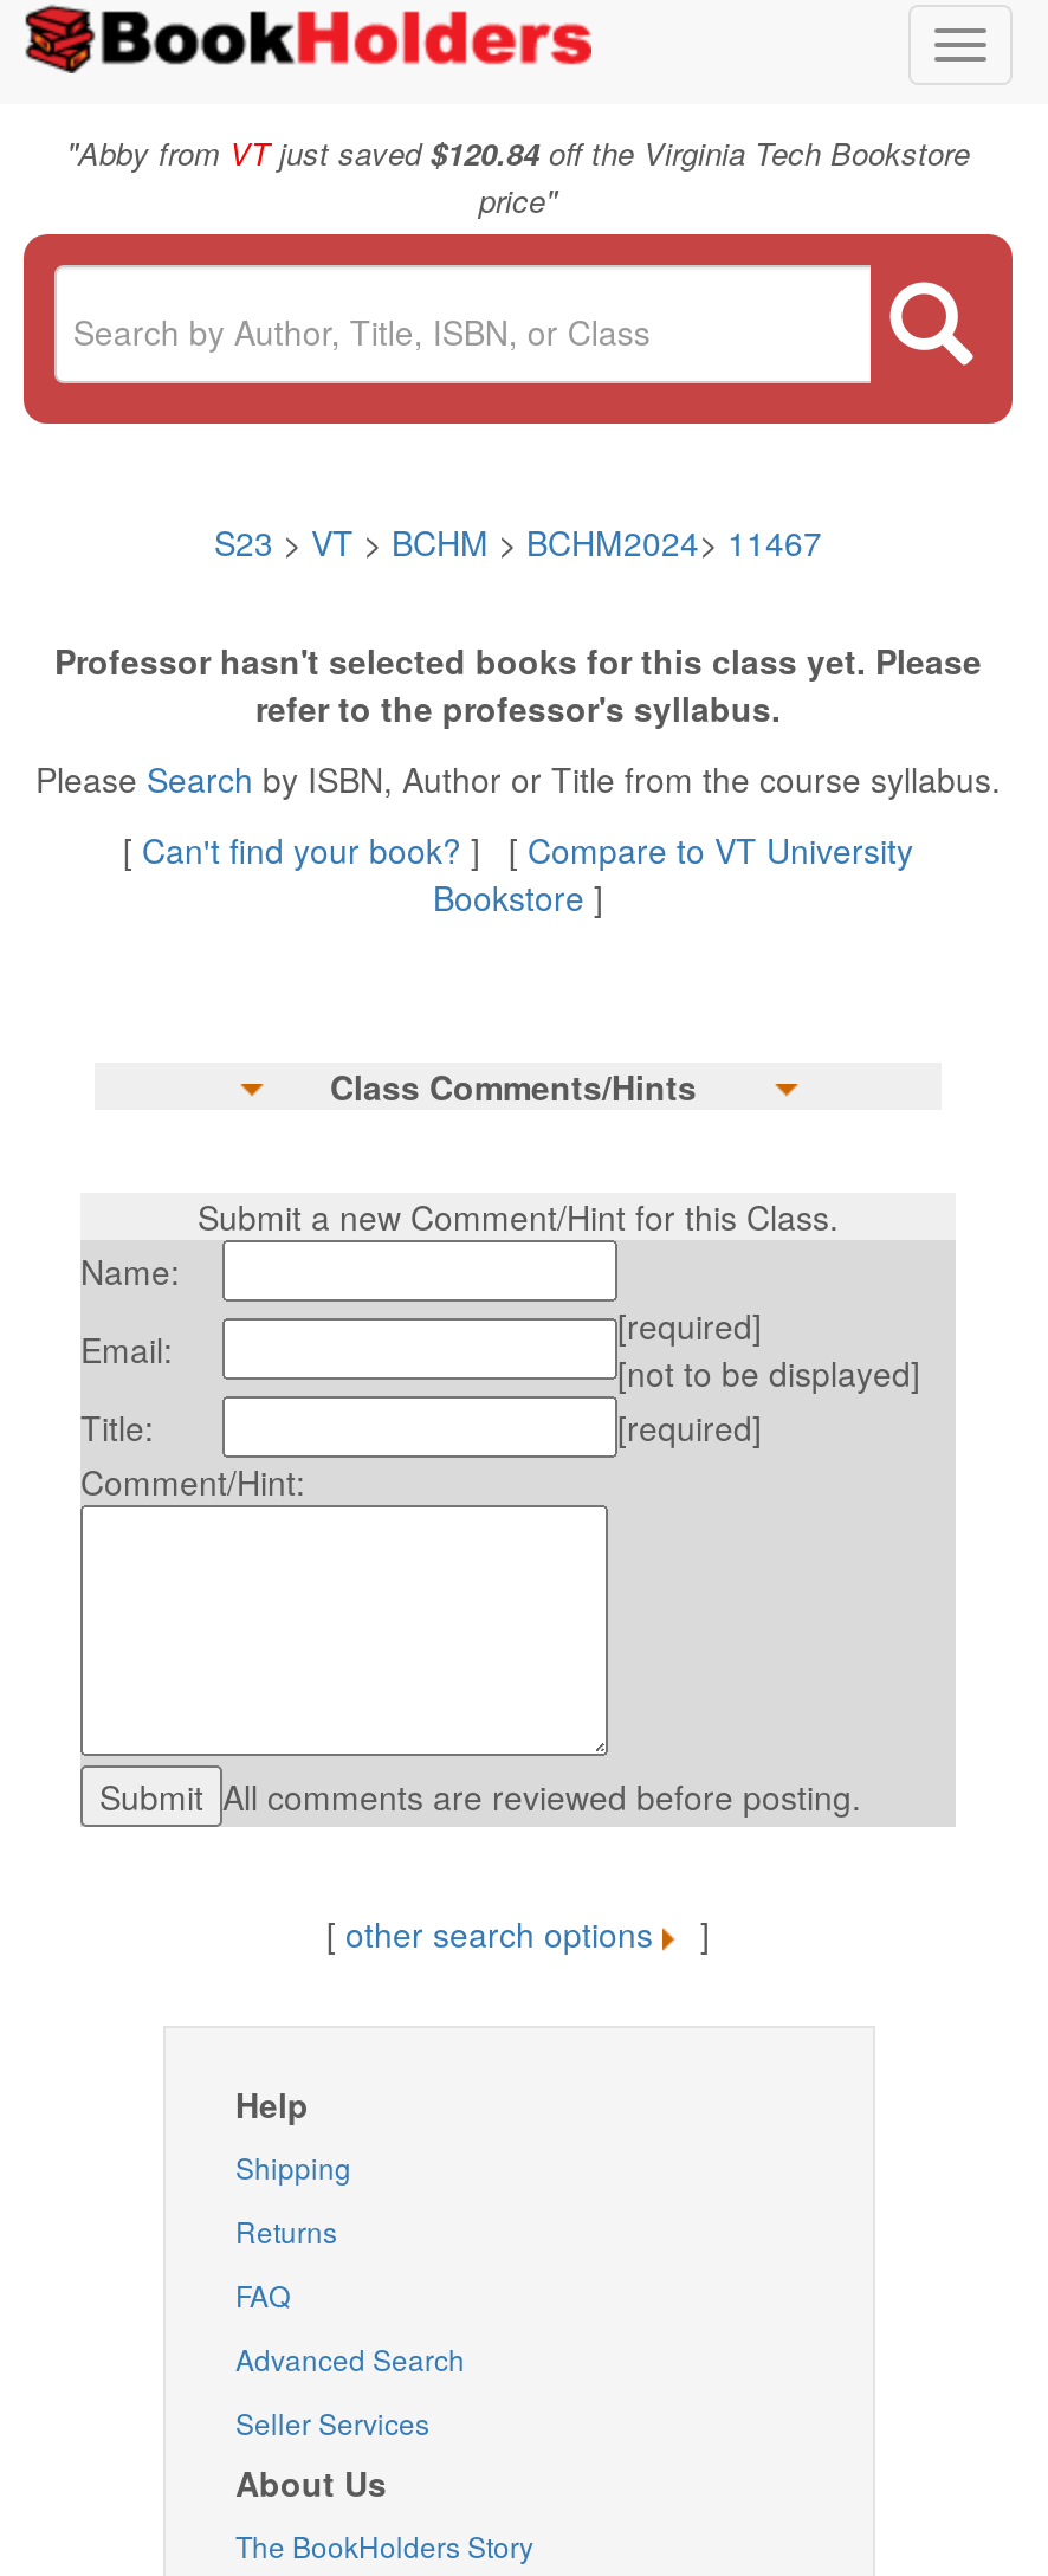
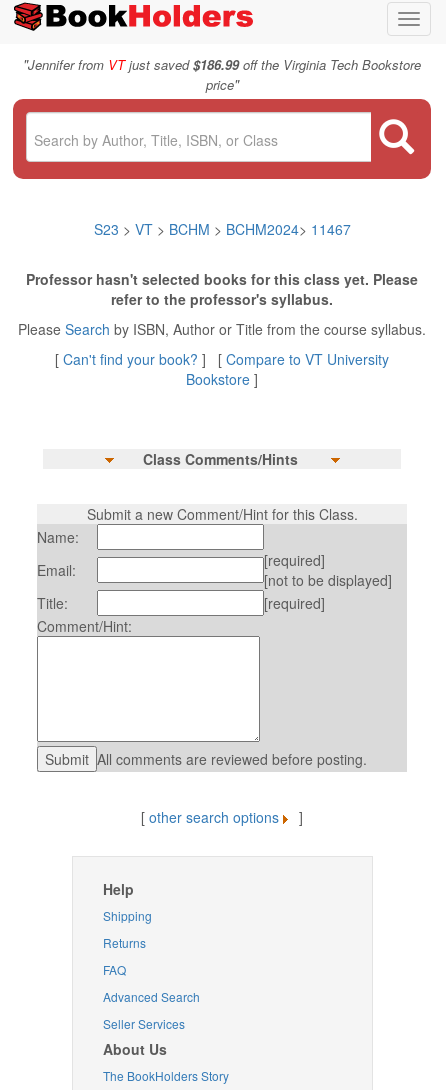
[66,128,970,175] "Abby from VT just saved$120.84 off the Virginia Tech Bookstore -> [23,54,421,74] "Jennifer from VT just saved$186.99 off the Virginia Tech Bookstore

